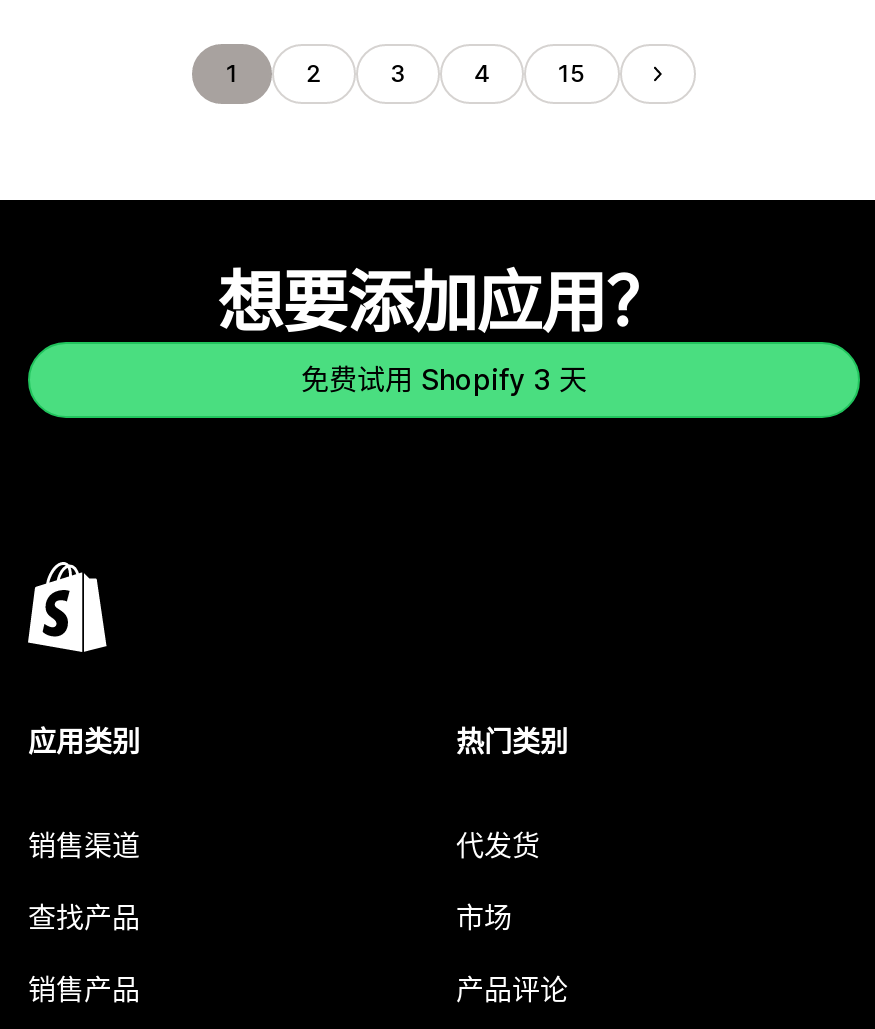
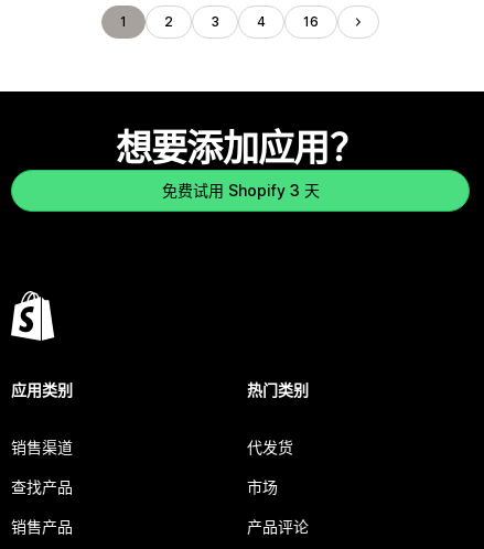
[558,58,586,88] 15 -> [303,13,318,30] 16

